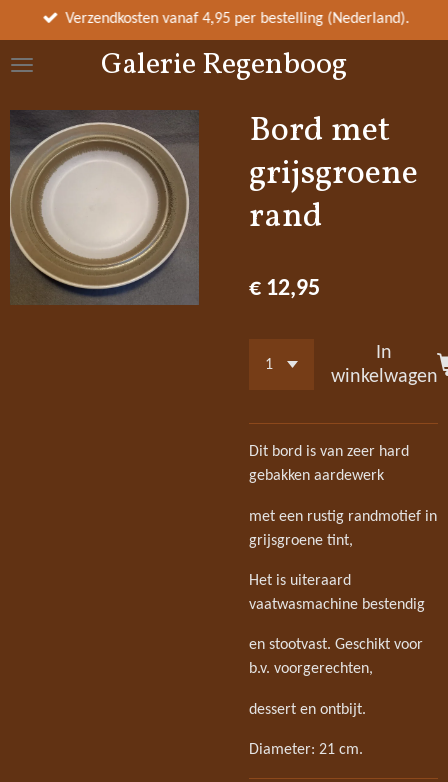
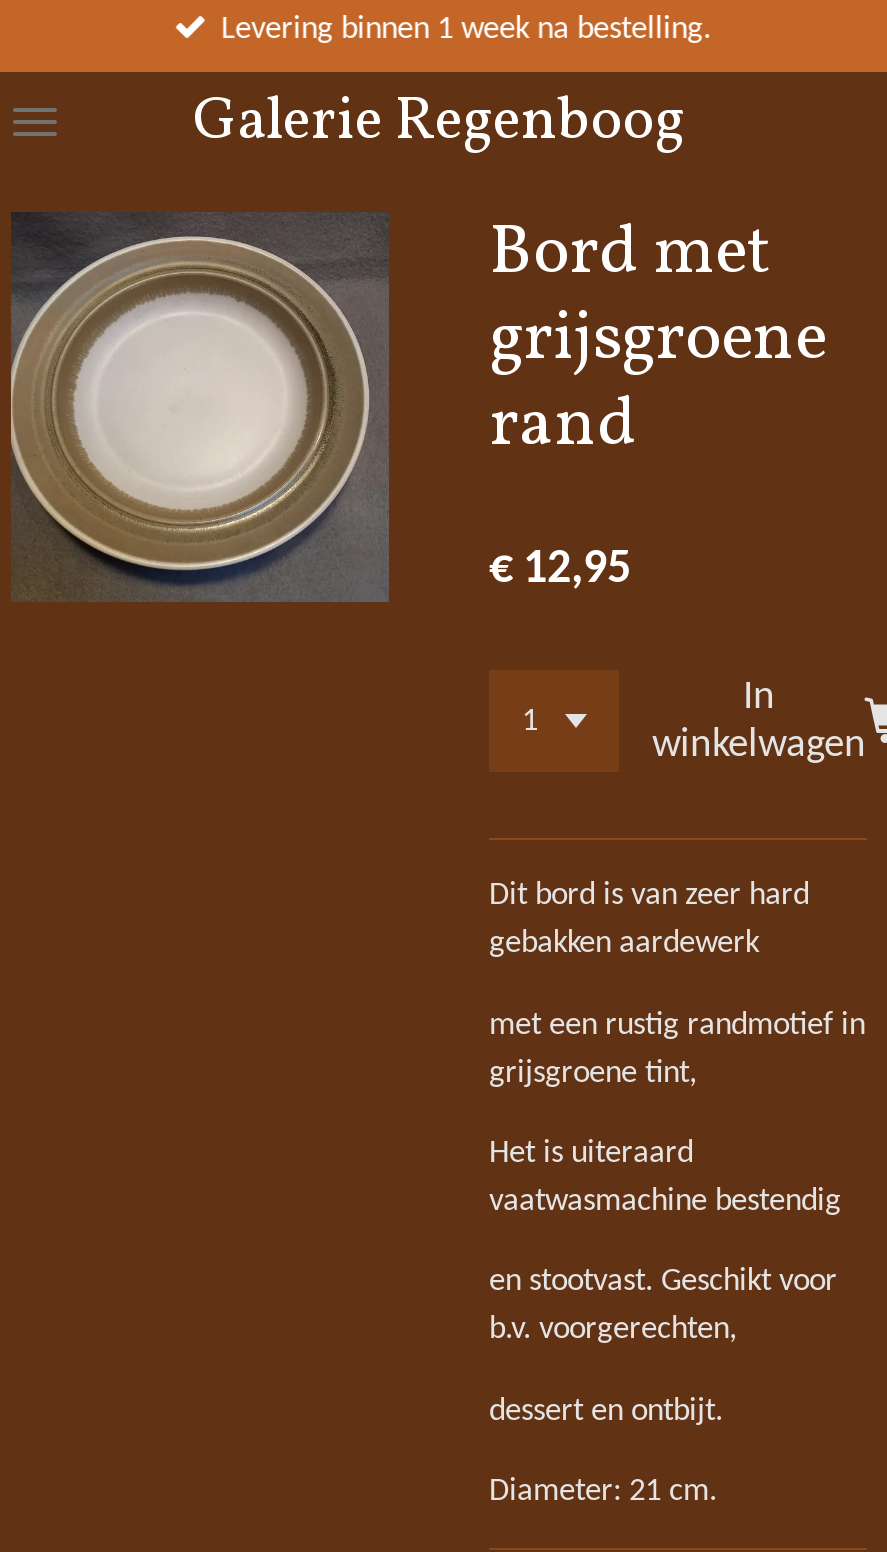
[65,11,409,27] Verzendkosten vanaf 4,95 per bestelling (Nederland). -> [221,15,711,47] Levering binnen 1 week na bestelling.

